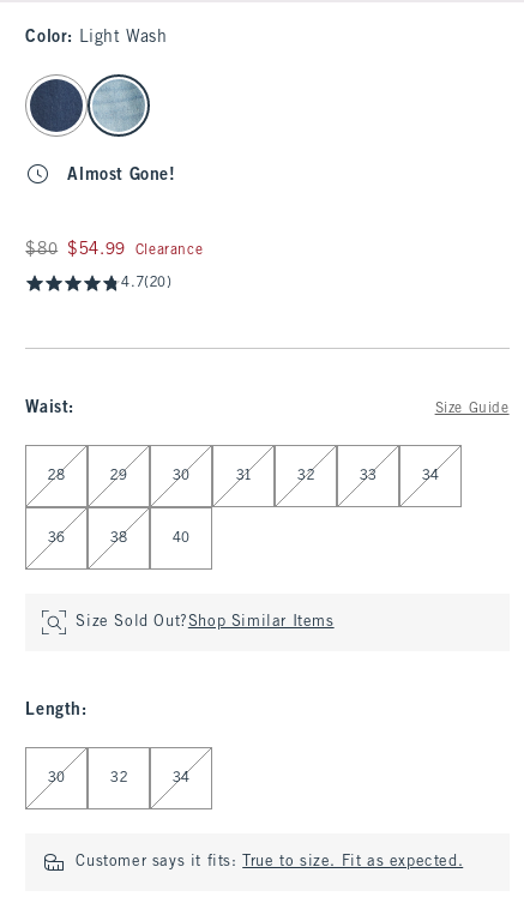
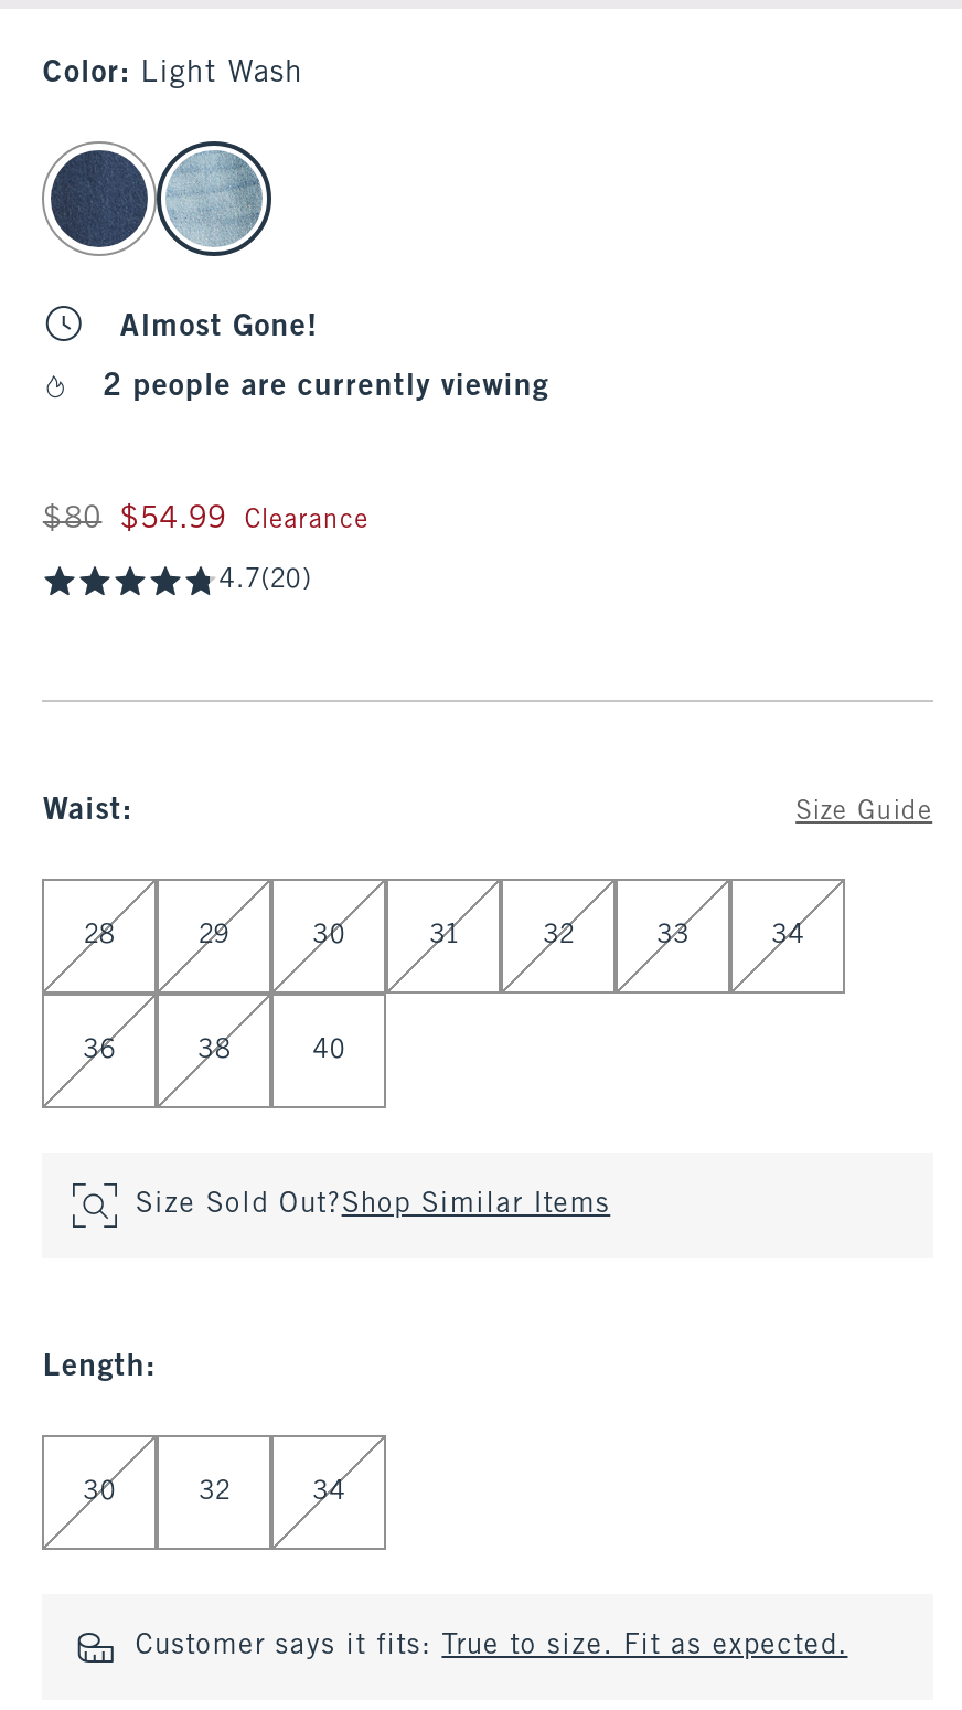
none -> [104,373,549,402] 2 people are currently viewing

